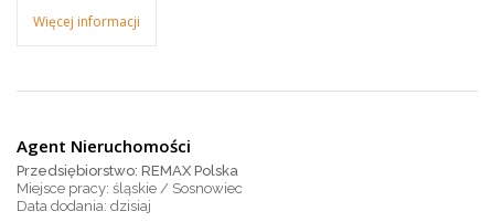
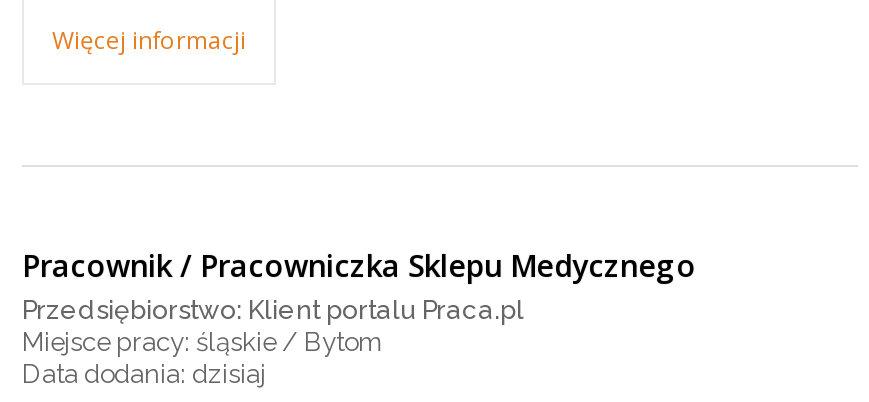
[17,135,243,197] Agent Nieruchomości | Przedsiębiorstwo: REMAX Polska | Miejsce pracy: śląskie / Sosnowiec -> [22,245,696,357] Pracownik / Pracowniczka Sklepu Medycznego | Przedsiębiorstwo: Klient portalu Praca.pl | Miejsce pracy: śląskie / Bytom

